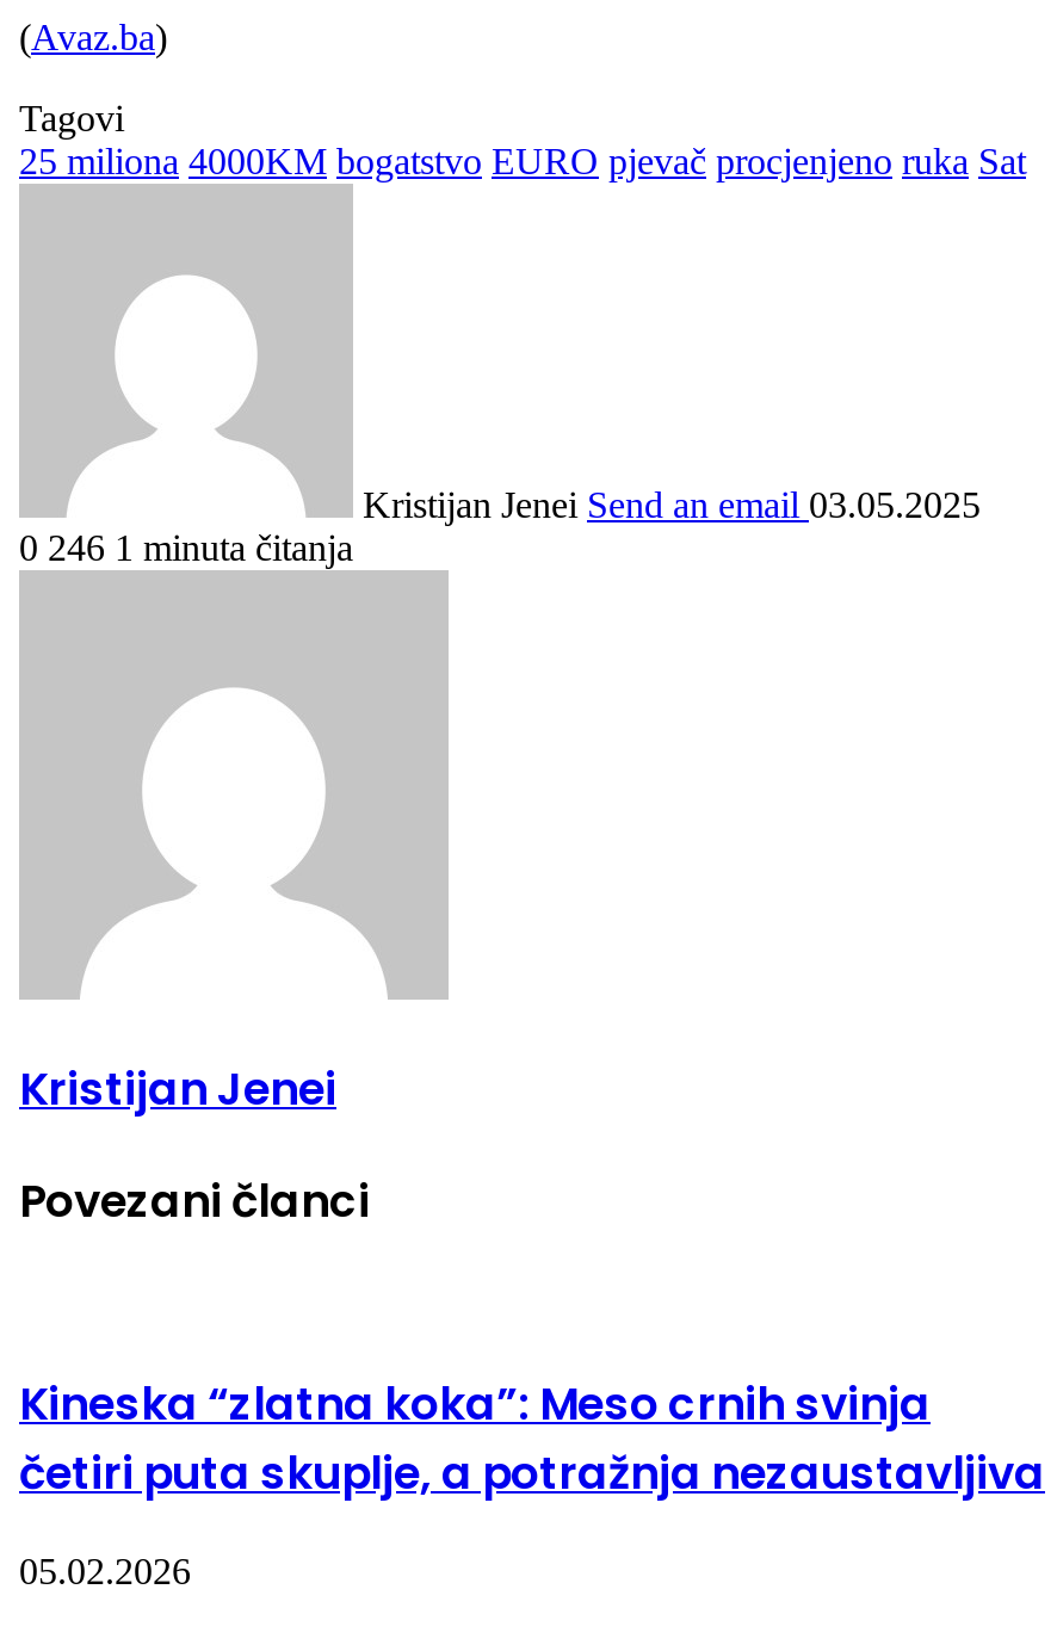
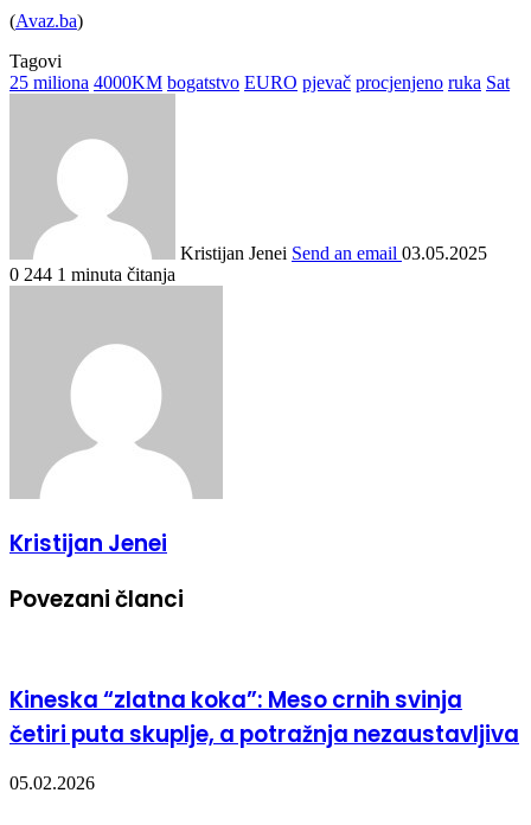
[19,527,353,567] 0 246 1 minuta čitanja -> [9,264,175,284] 0 244 1 minuta čitanja

